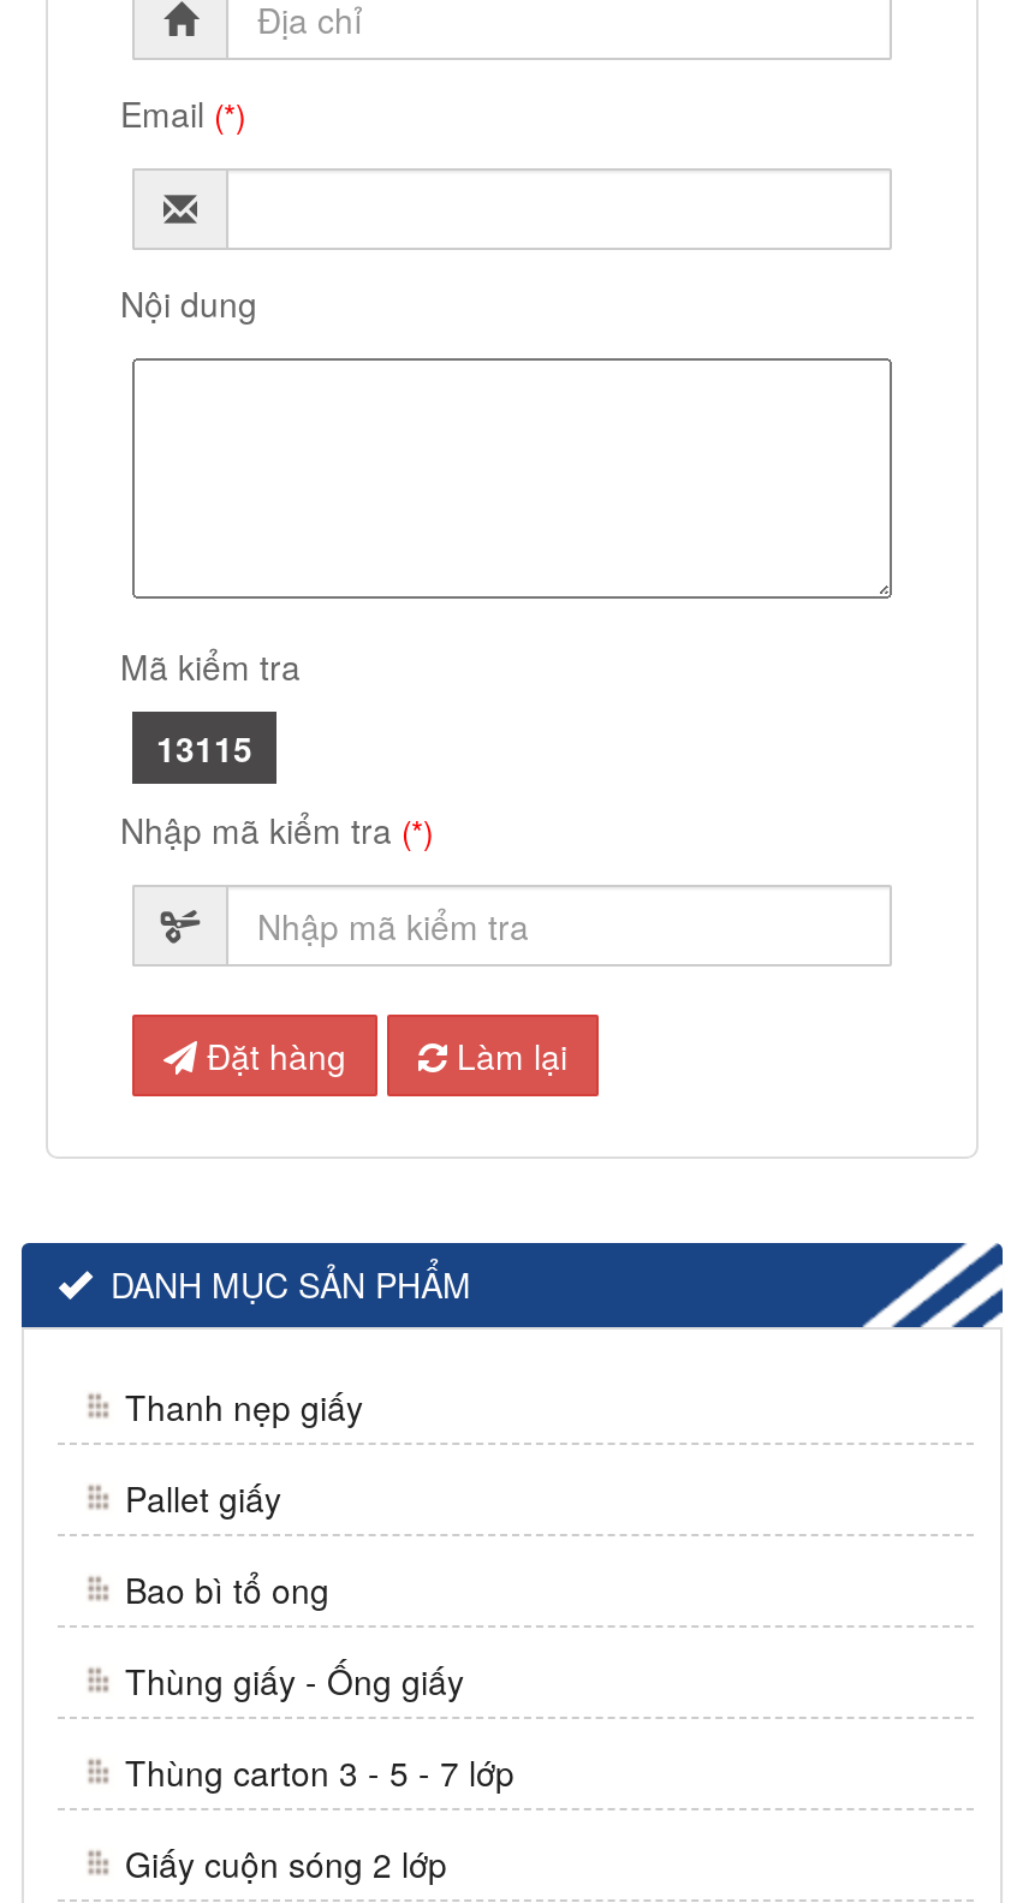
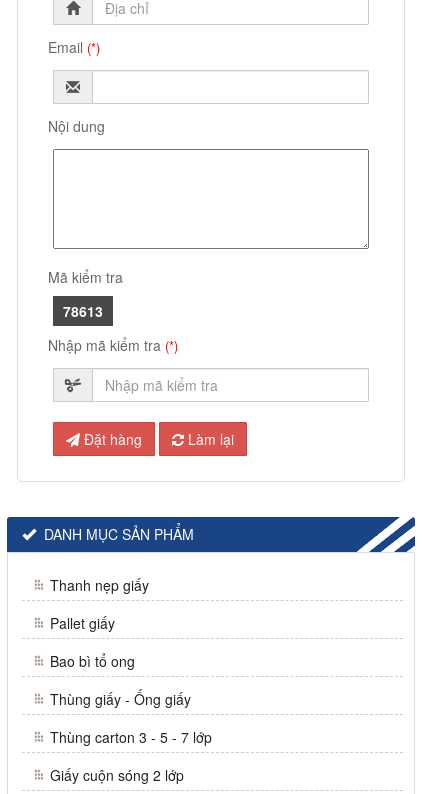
[156,723,252,772] 13115 -> [63,301,103,321] 78613

